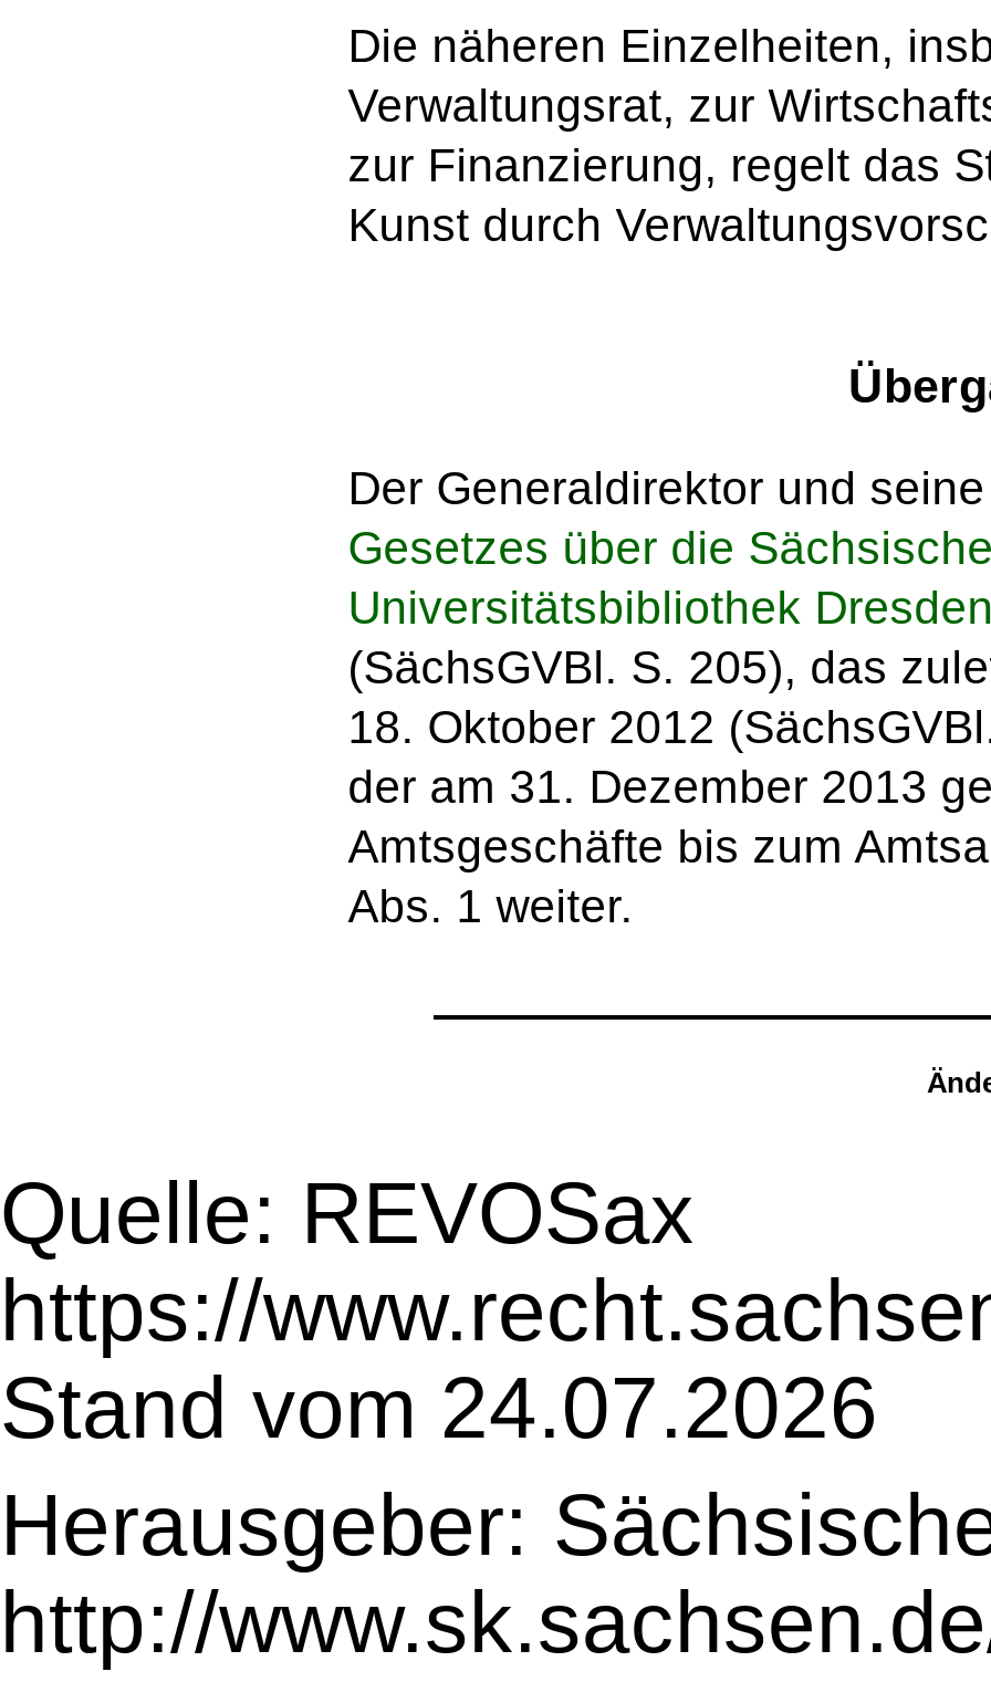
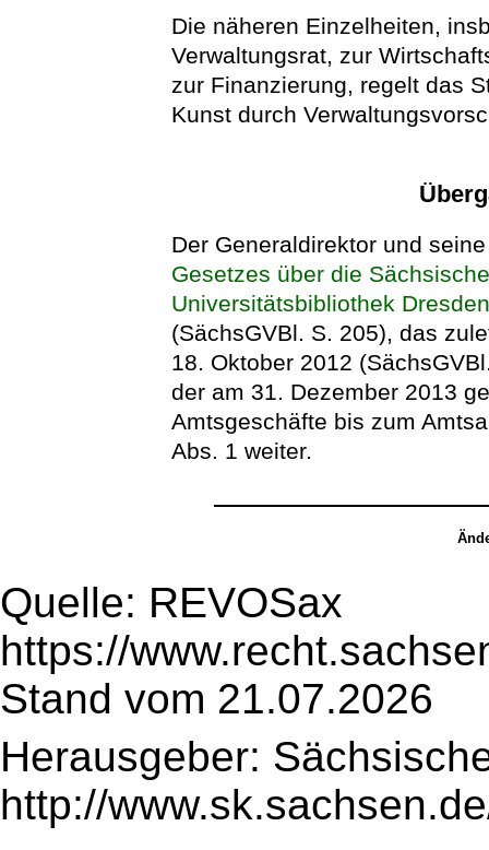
[0,1360,878,1455] Stand vom 24.07.2026 -> [0,675,433,722] Stand vom 21.07.2026

